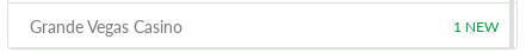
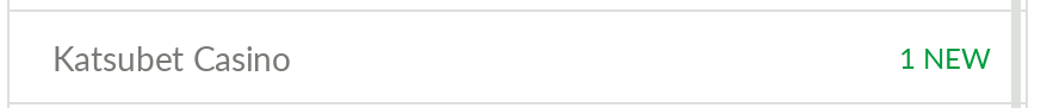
[30,17,182,37] Grande Vegas Casino -> [52,38,291,78] Katsubet Casino

